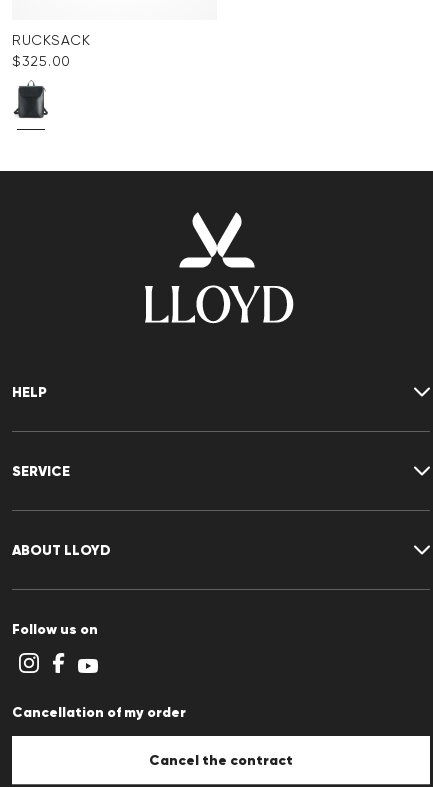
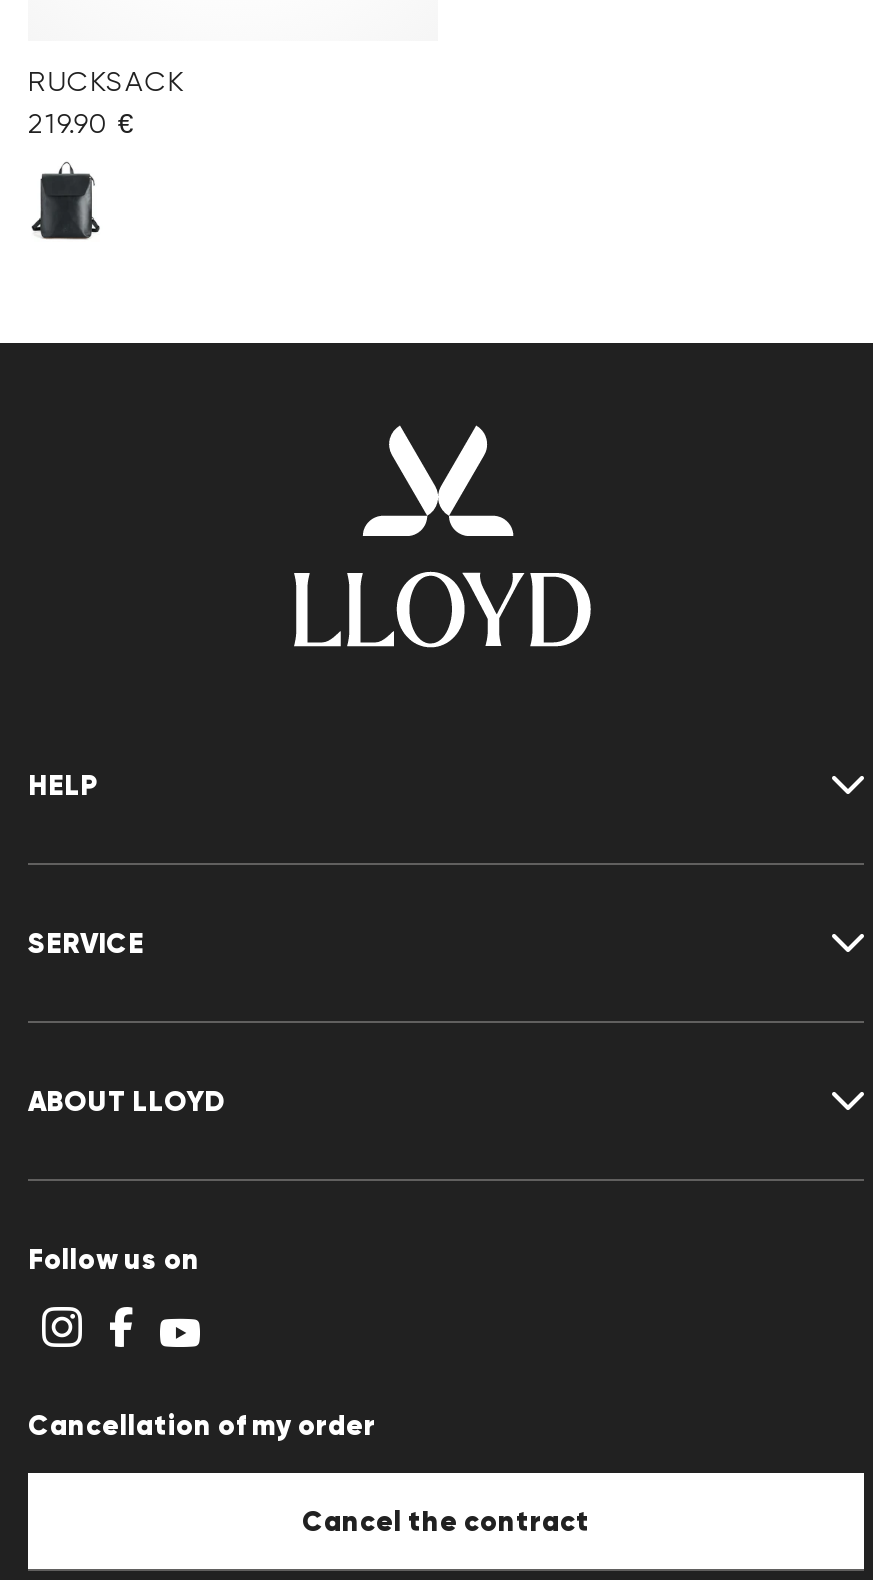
[12,53,71,69] $‌325.00 -> [28,108,135,140] 219.90 €

